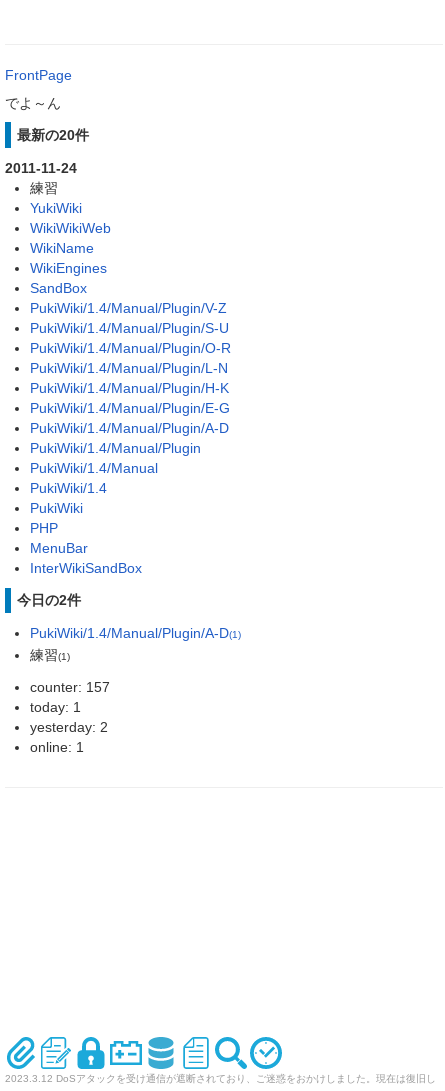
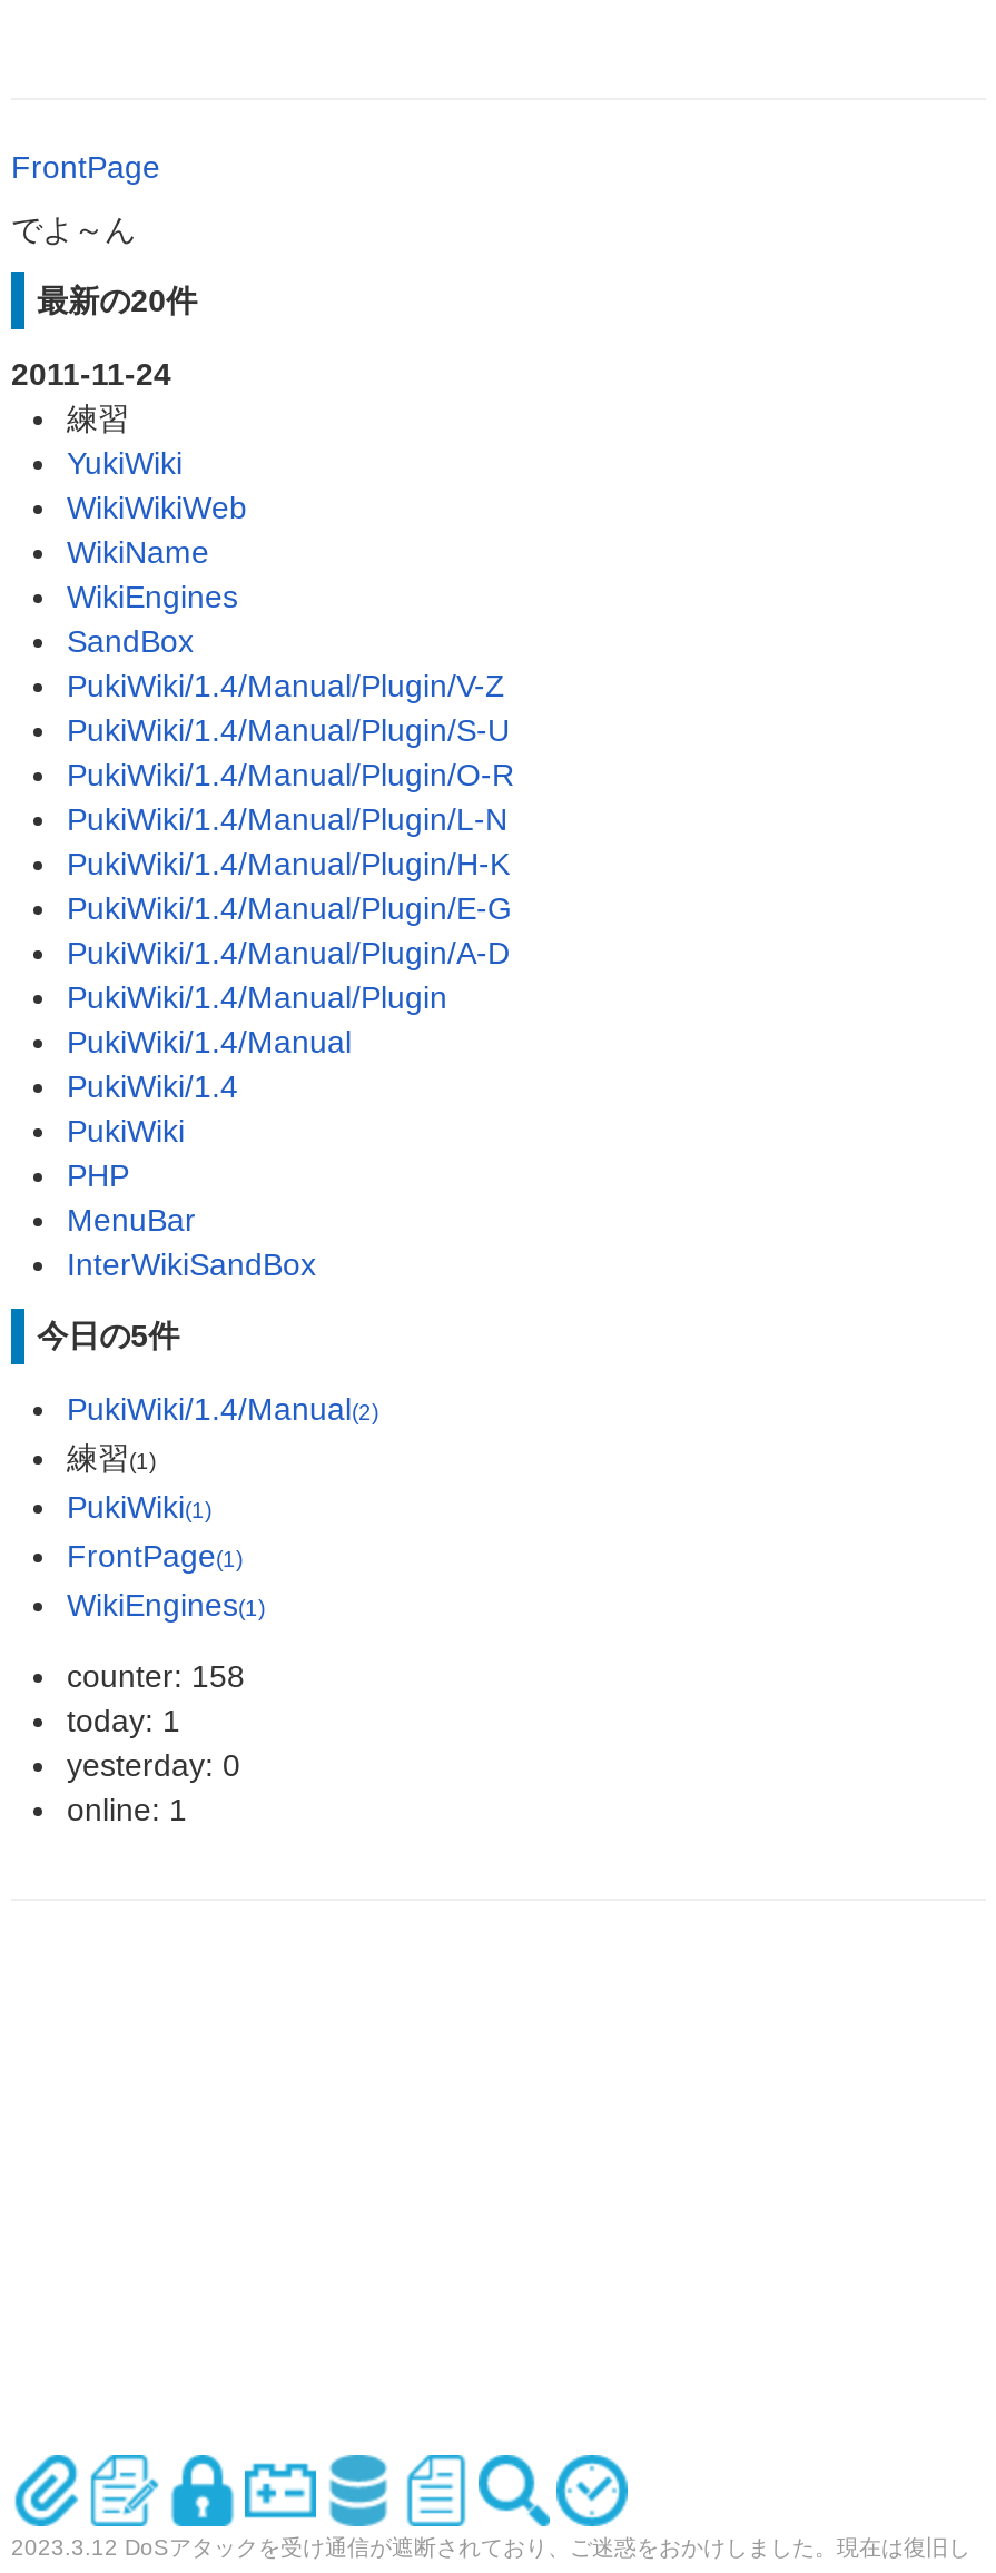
[17,592,81,608] 今日の2件 -> [37,1319,179,1354] 今日の5件
[30,625,241,641] PukiWiki/1.4/Manual/Plugin/A-D(1) -> [67,1392,378,1427] PukiWiki/1.4/Manual(2)
[30,679,110,695] counter: 157 -> [67,1489,265,1694] PukiWiki(1) | FrontPage(1) | WikiEngines(1) | counter: 158
[30,719,108,735] yesterday: 2 -> [67,1748,240,1783] yesterday: 0

